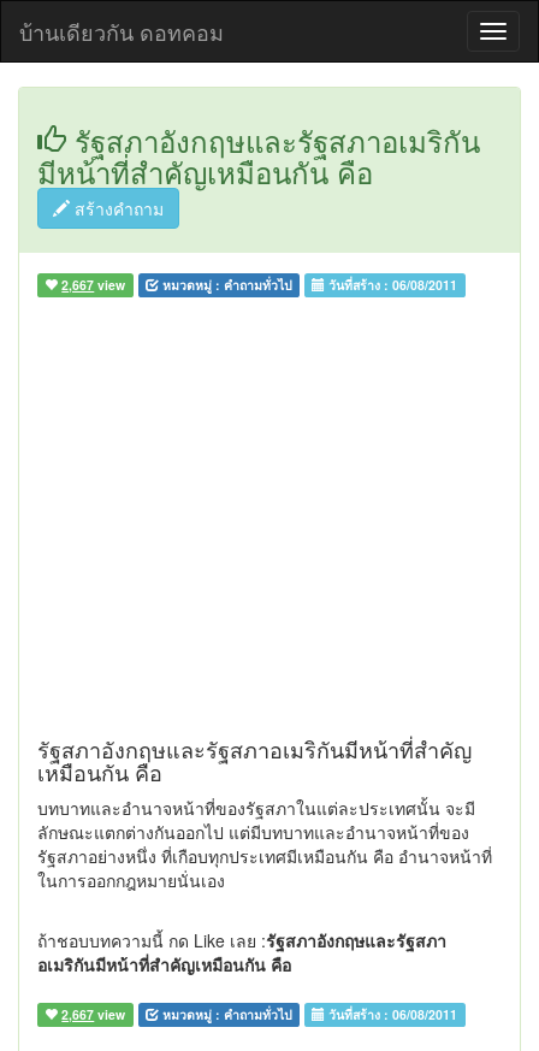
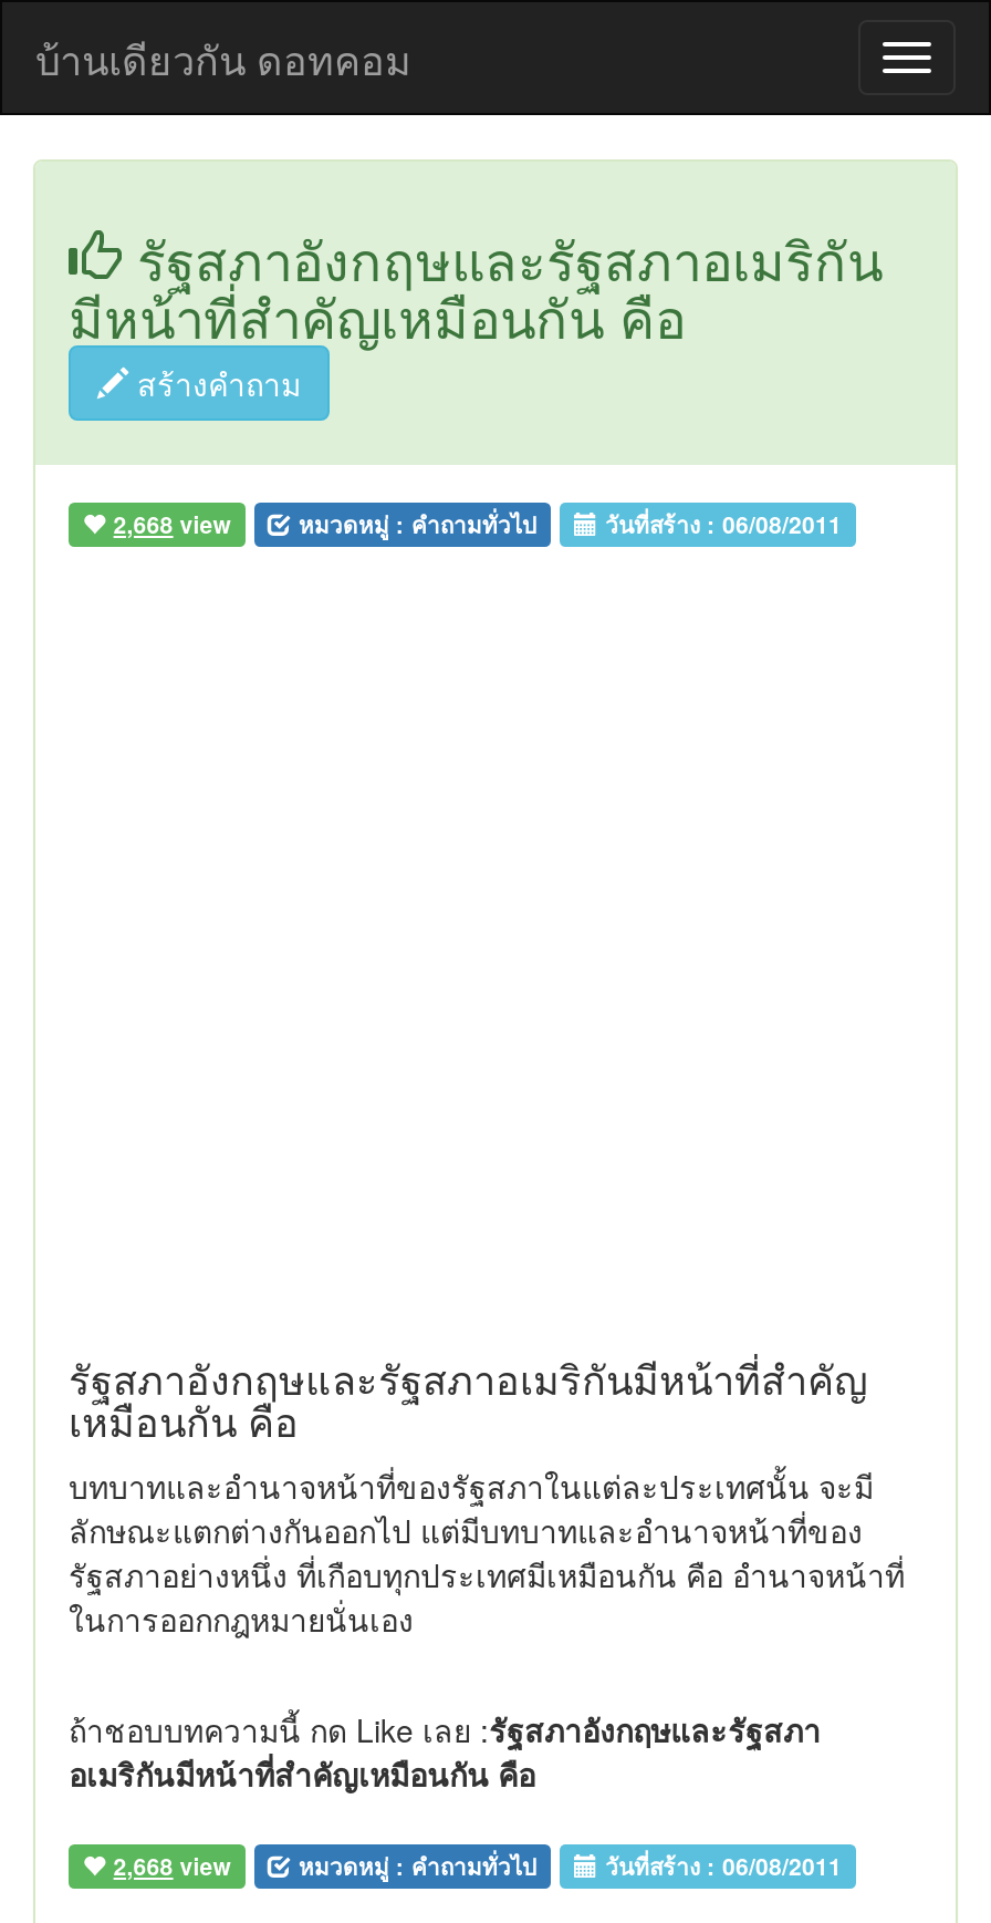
[62,276,458,294] 2,667 view หมวดหมู่ :คำถามทั่วไป วันที่สร้าง : 06/08/2011 -> [113,507,842,540] 2,668 view หมวดหมู่ :คำถามทั่วไป วันที่สร้าง : 06/08/2011
[62,1005,458,1023] 2,667 view หมวดหมู่ :คำถามทั่วไป วันที่สร้าง : 06/08/2011 -> [113,1849,842,1882] 2,668 view หมวดหมู่ :คำถามทั่วไป วันที่สร้าง : 06/08/2011

